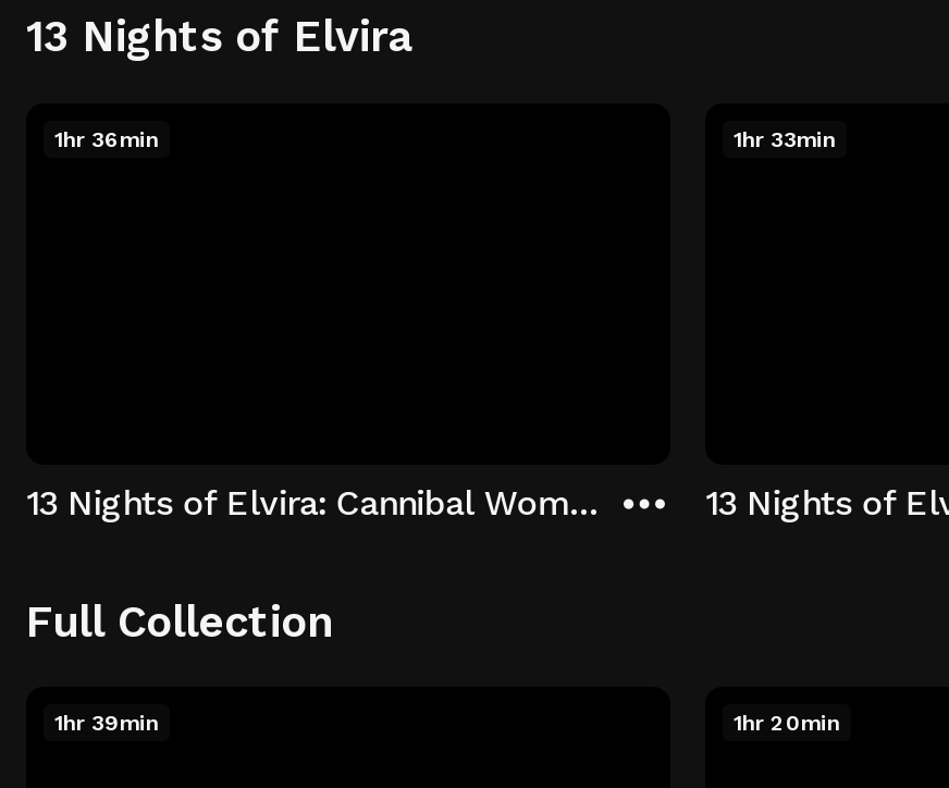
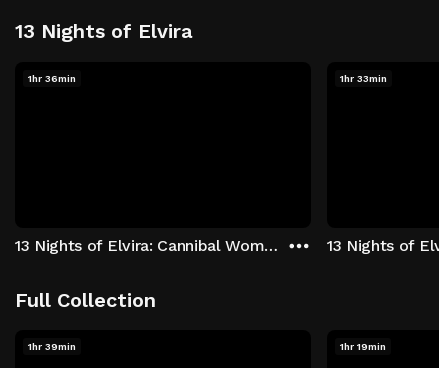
[734,711,840,735] 1hr 20min -> [340,341,386,352] 1hr 19min

